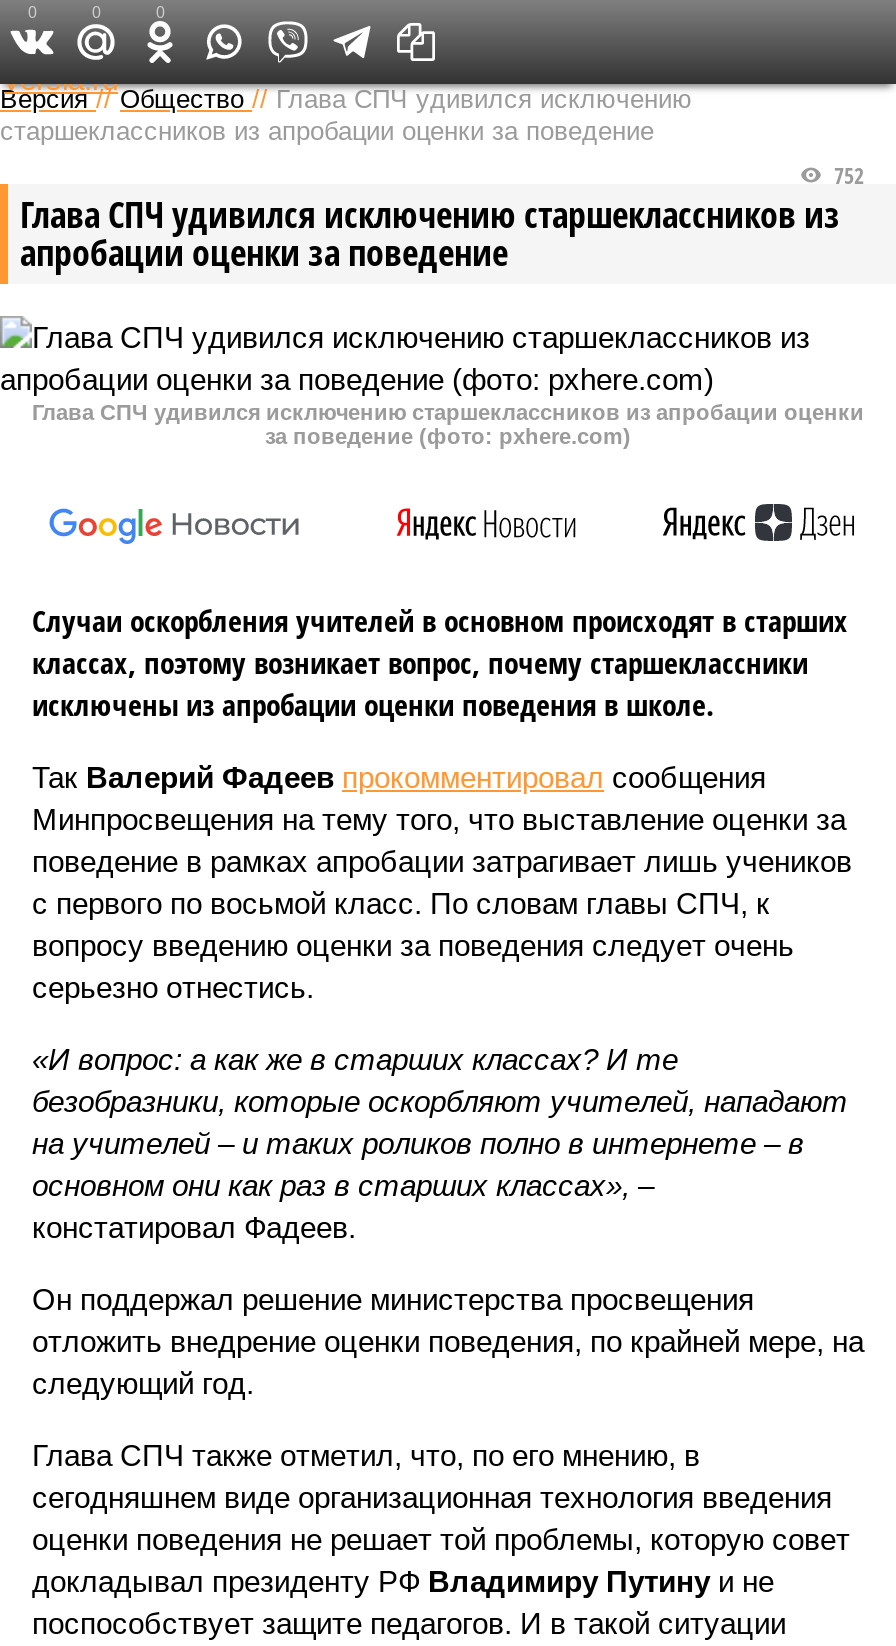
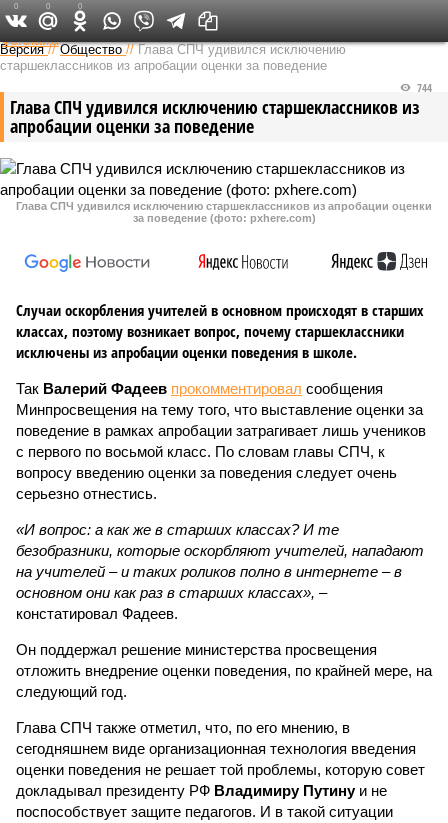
[828,160,864,190] 752 -> [414,80,432,95] 744

